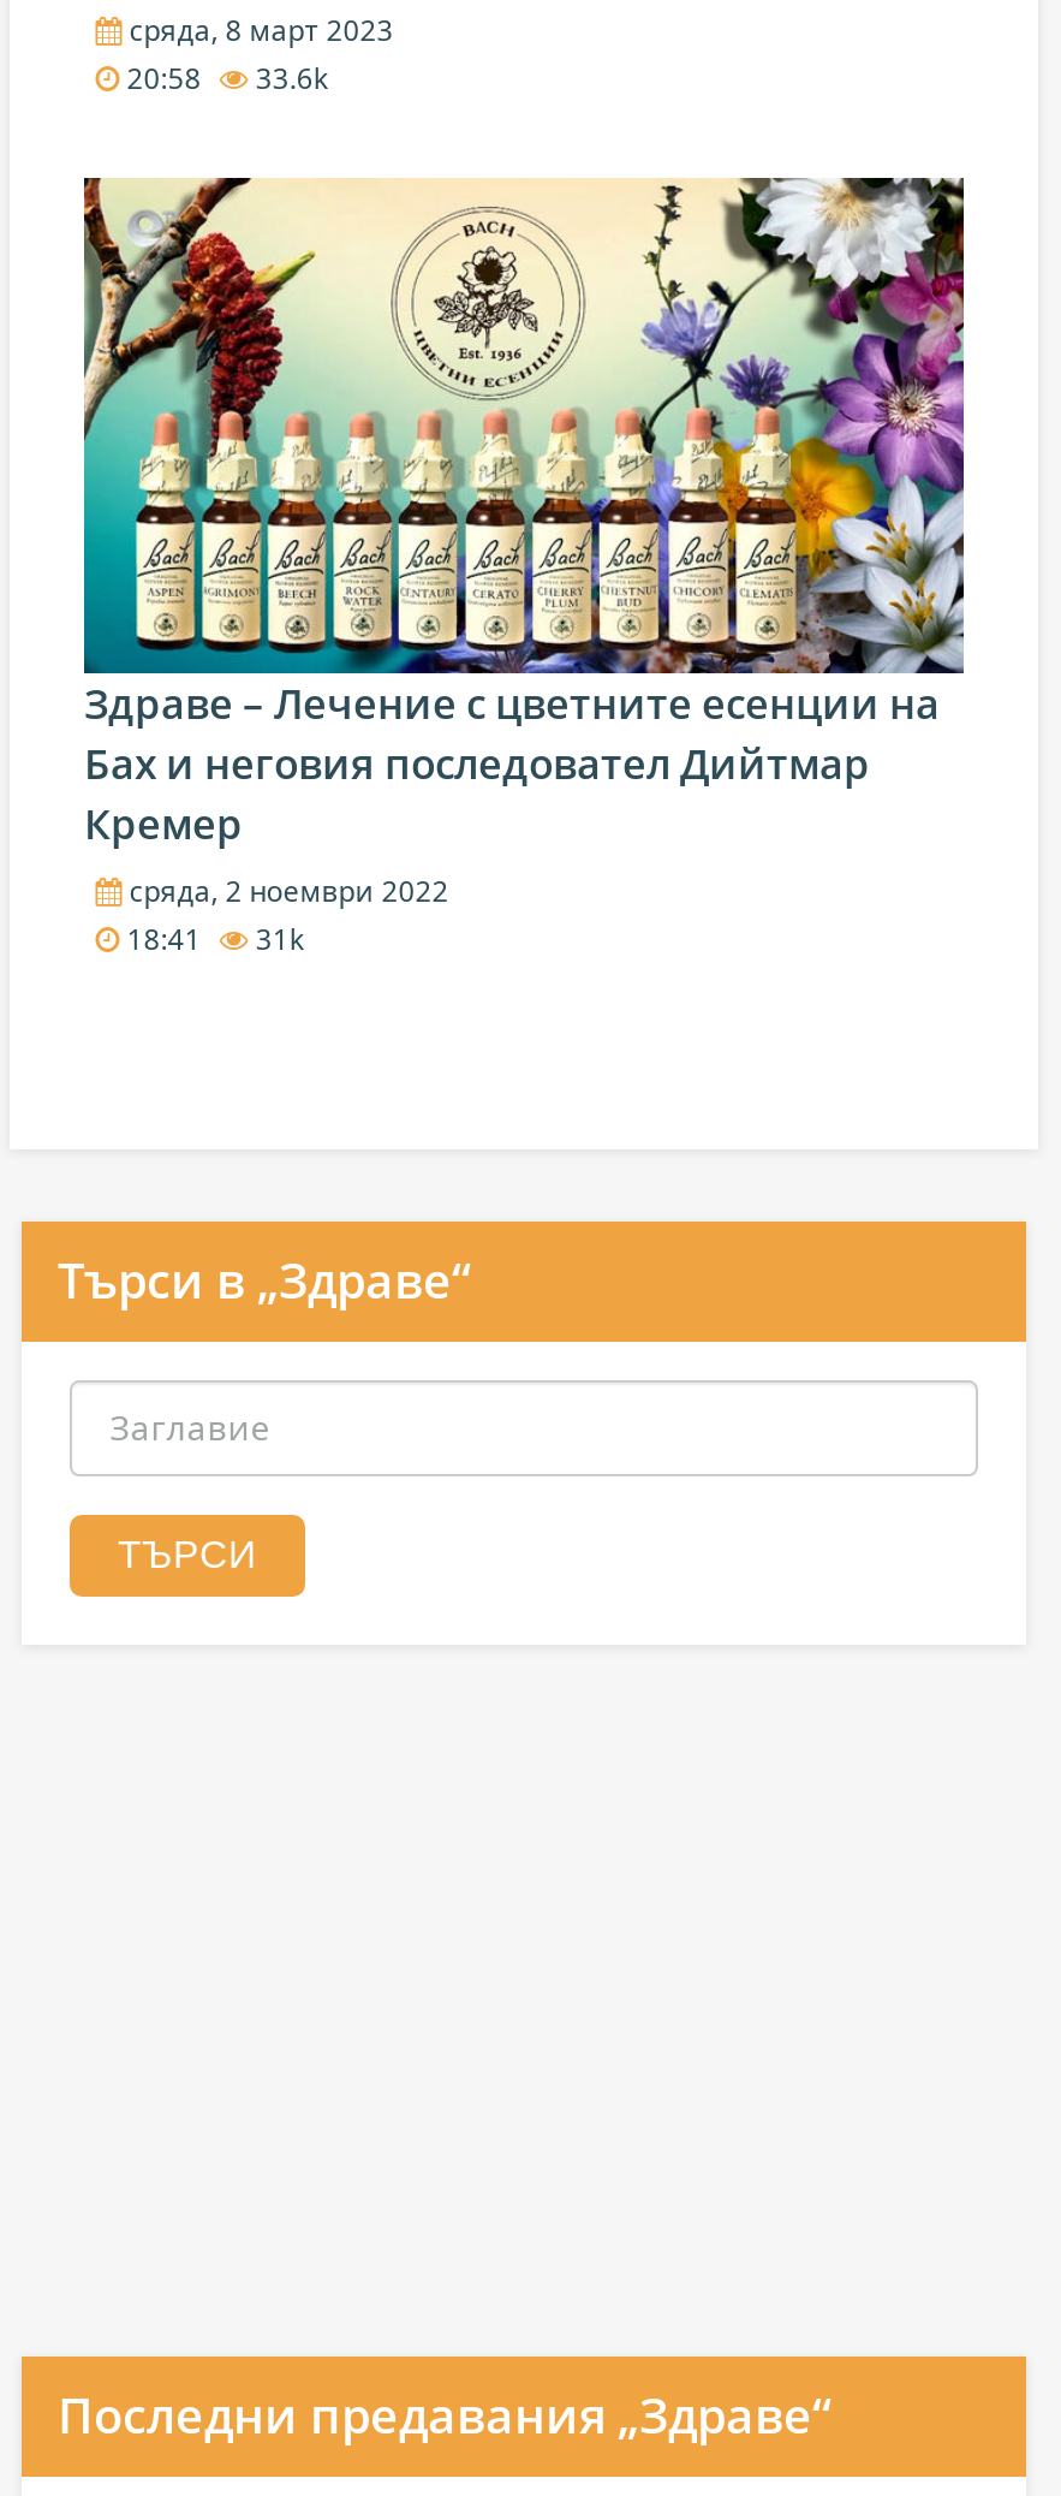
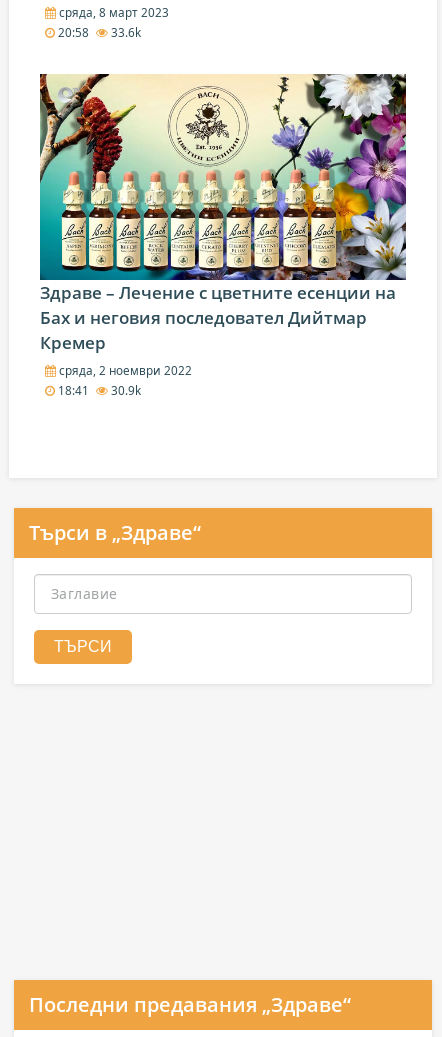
[119,918,304,957] 18:41 31k -> [55,382,141,398] 18:41 30.9k

